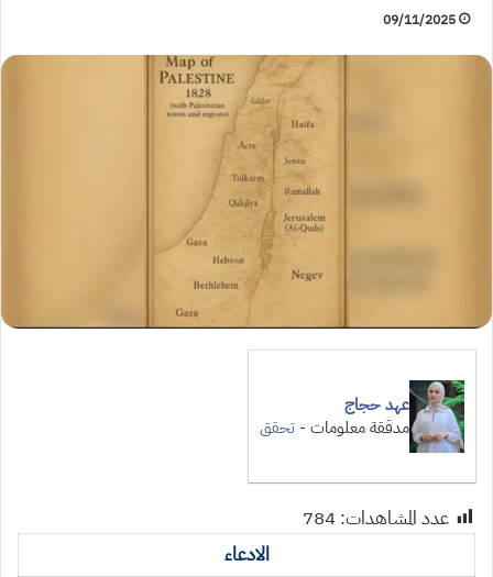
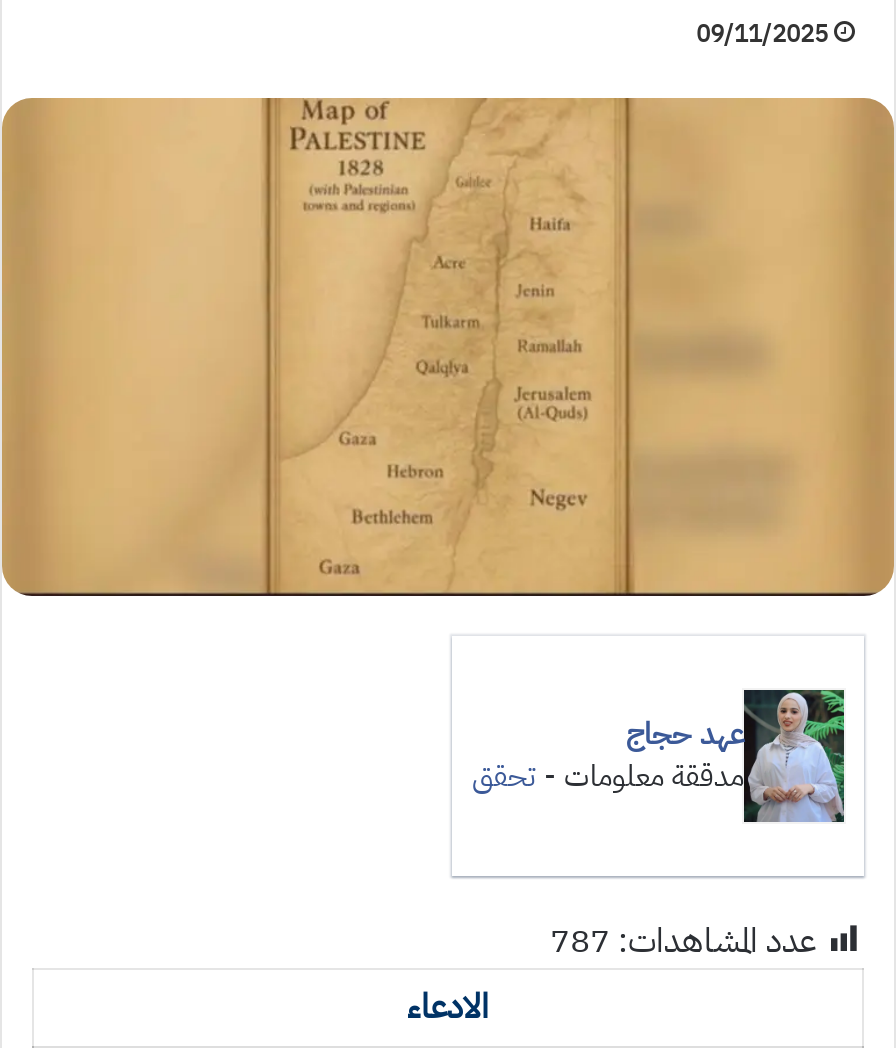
[303,504,449,531] عدد المشاهدات: 784 -> [550,915,816,965] عدد المشاهدات: 787

